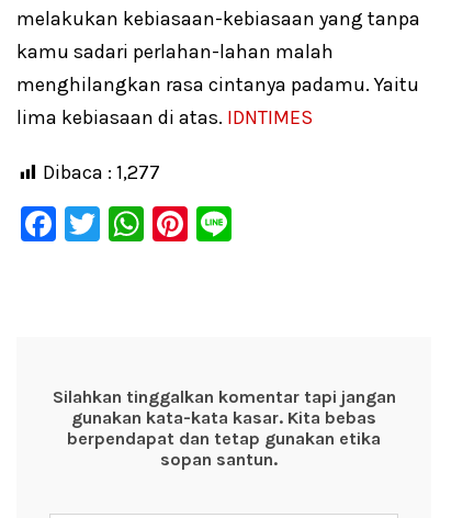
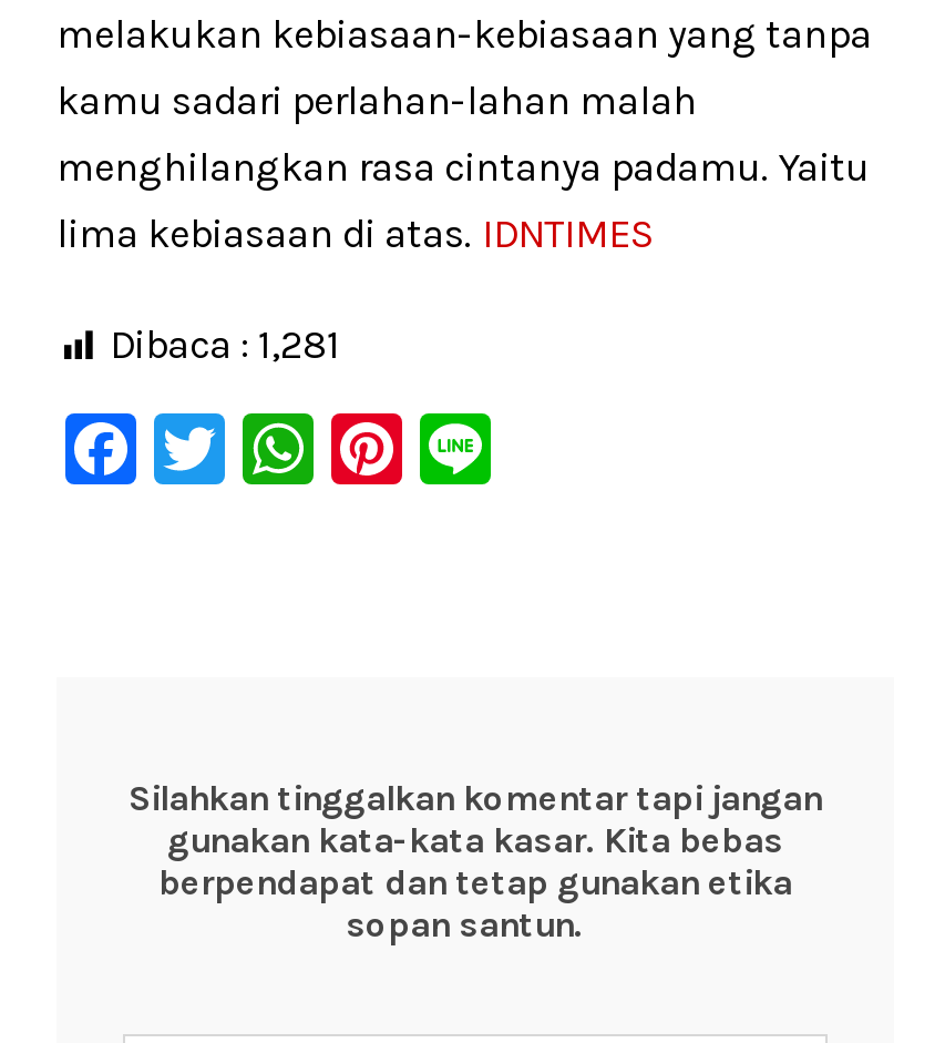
[43,161,160,185] Dibaca : 1,277 -> [110,321,340,370] Dibaca : 1,281

